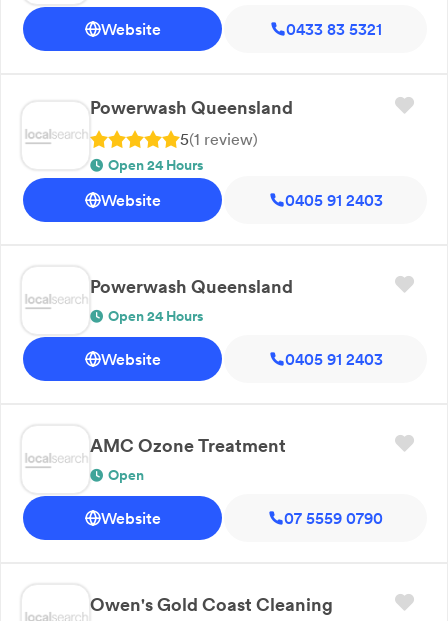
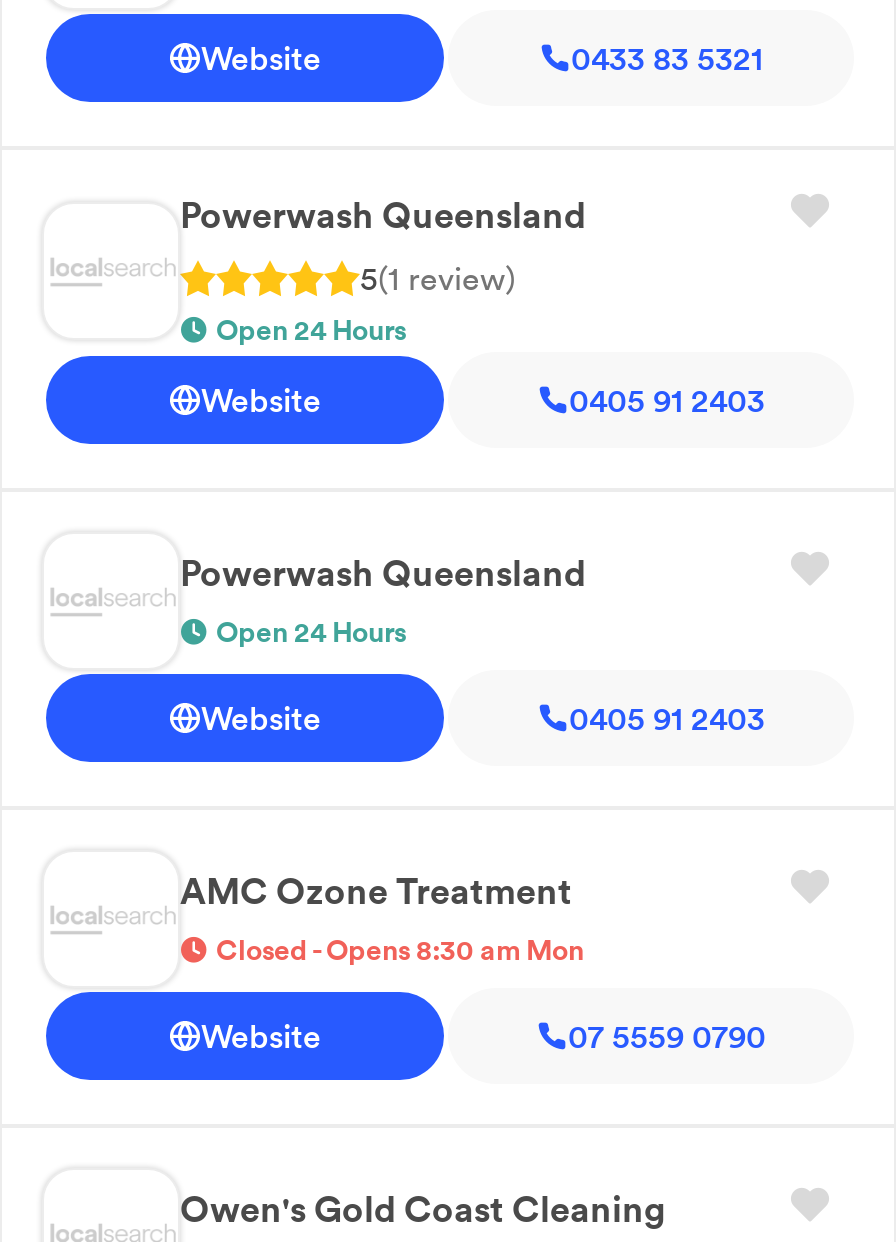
[108,466,144,484] Open -> [216,932,584,968] Closed - Opens 8:30 am Mon

